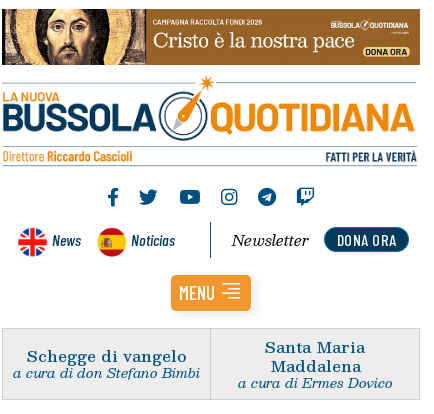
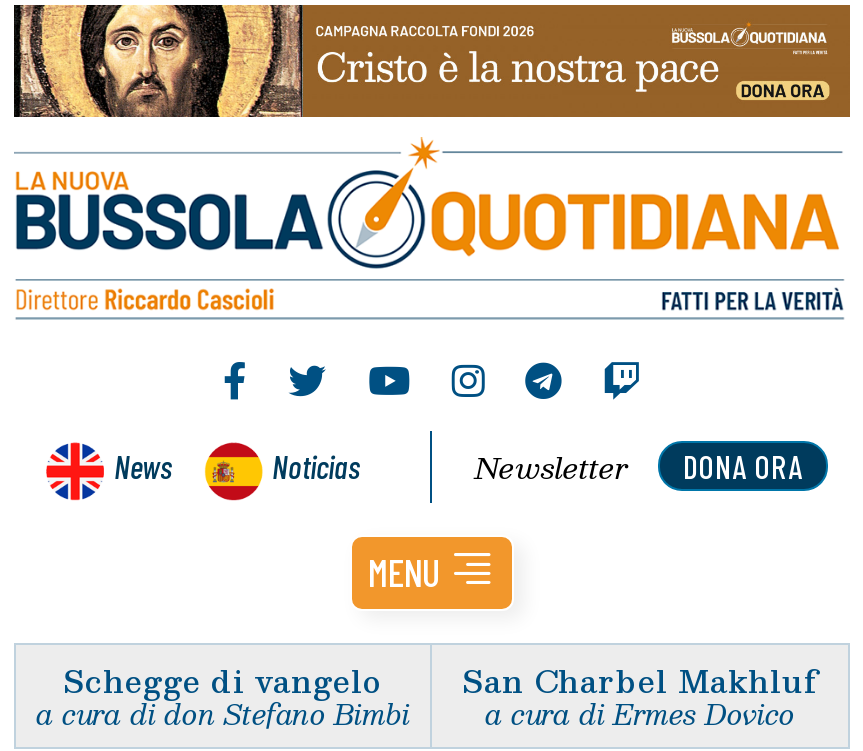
[265,334,365,378] Santa Maria | Maddalena -> [462,654,818,704] San Charbel Makhluf

